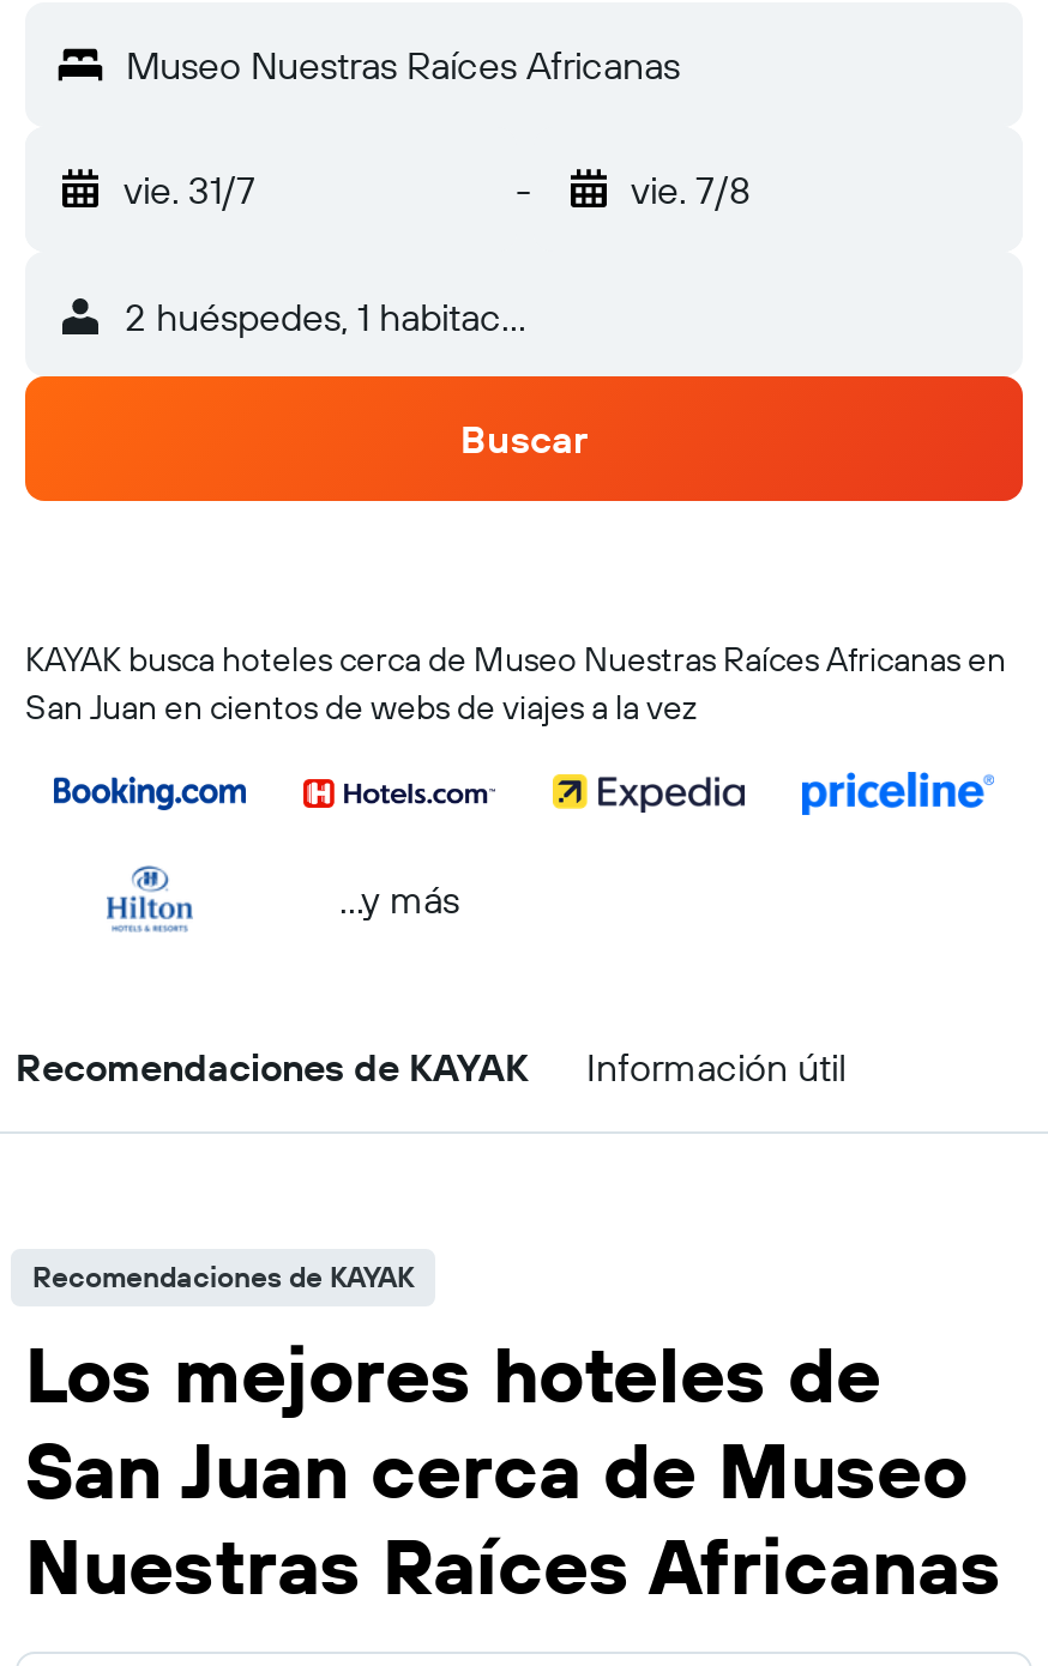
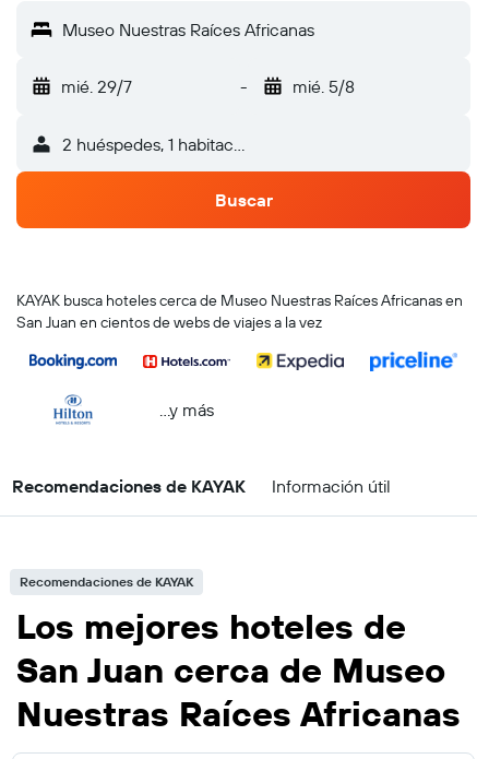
[124,165,255,213] vie. 31/7 -> [61,75,132,97] mié. 29/7
[631,165,751,213] vie. 7/8 -> [292,75,354,97] mié. 5/8

